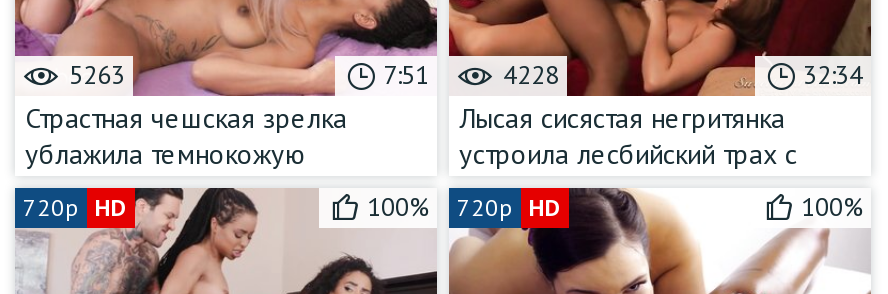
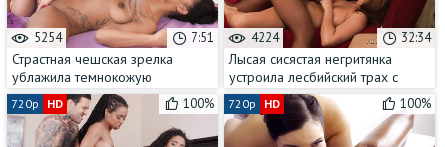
[63,58,125,92] 5263 -> [31,29,62,46] 5254
[497,58,559,92] 4228 -> [248,29,279,46] 4224

